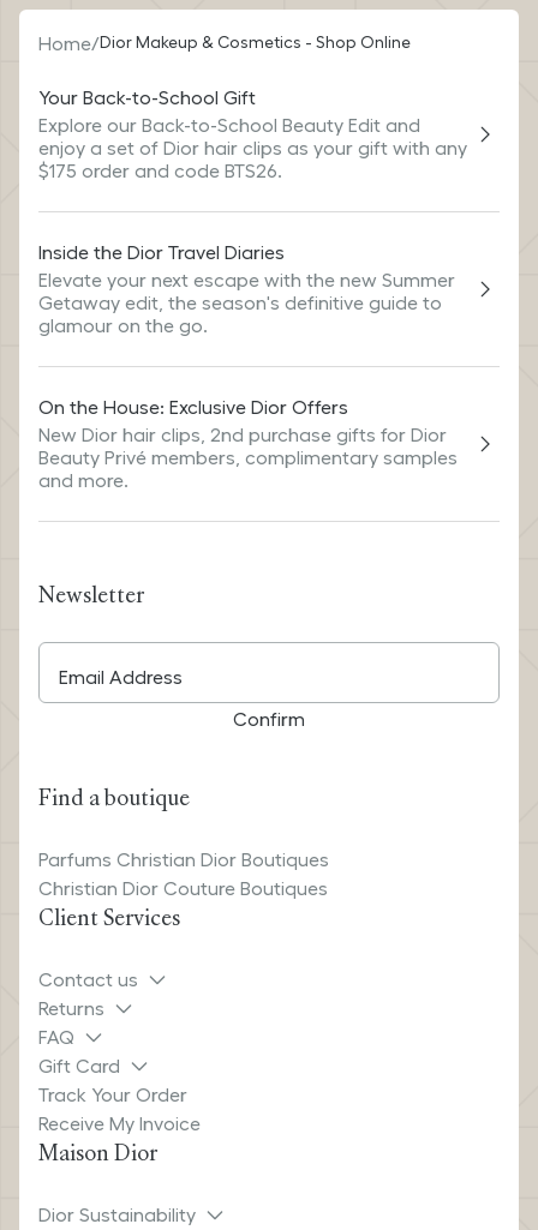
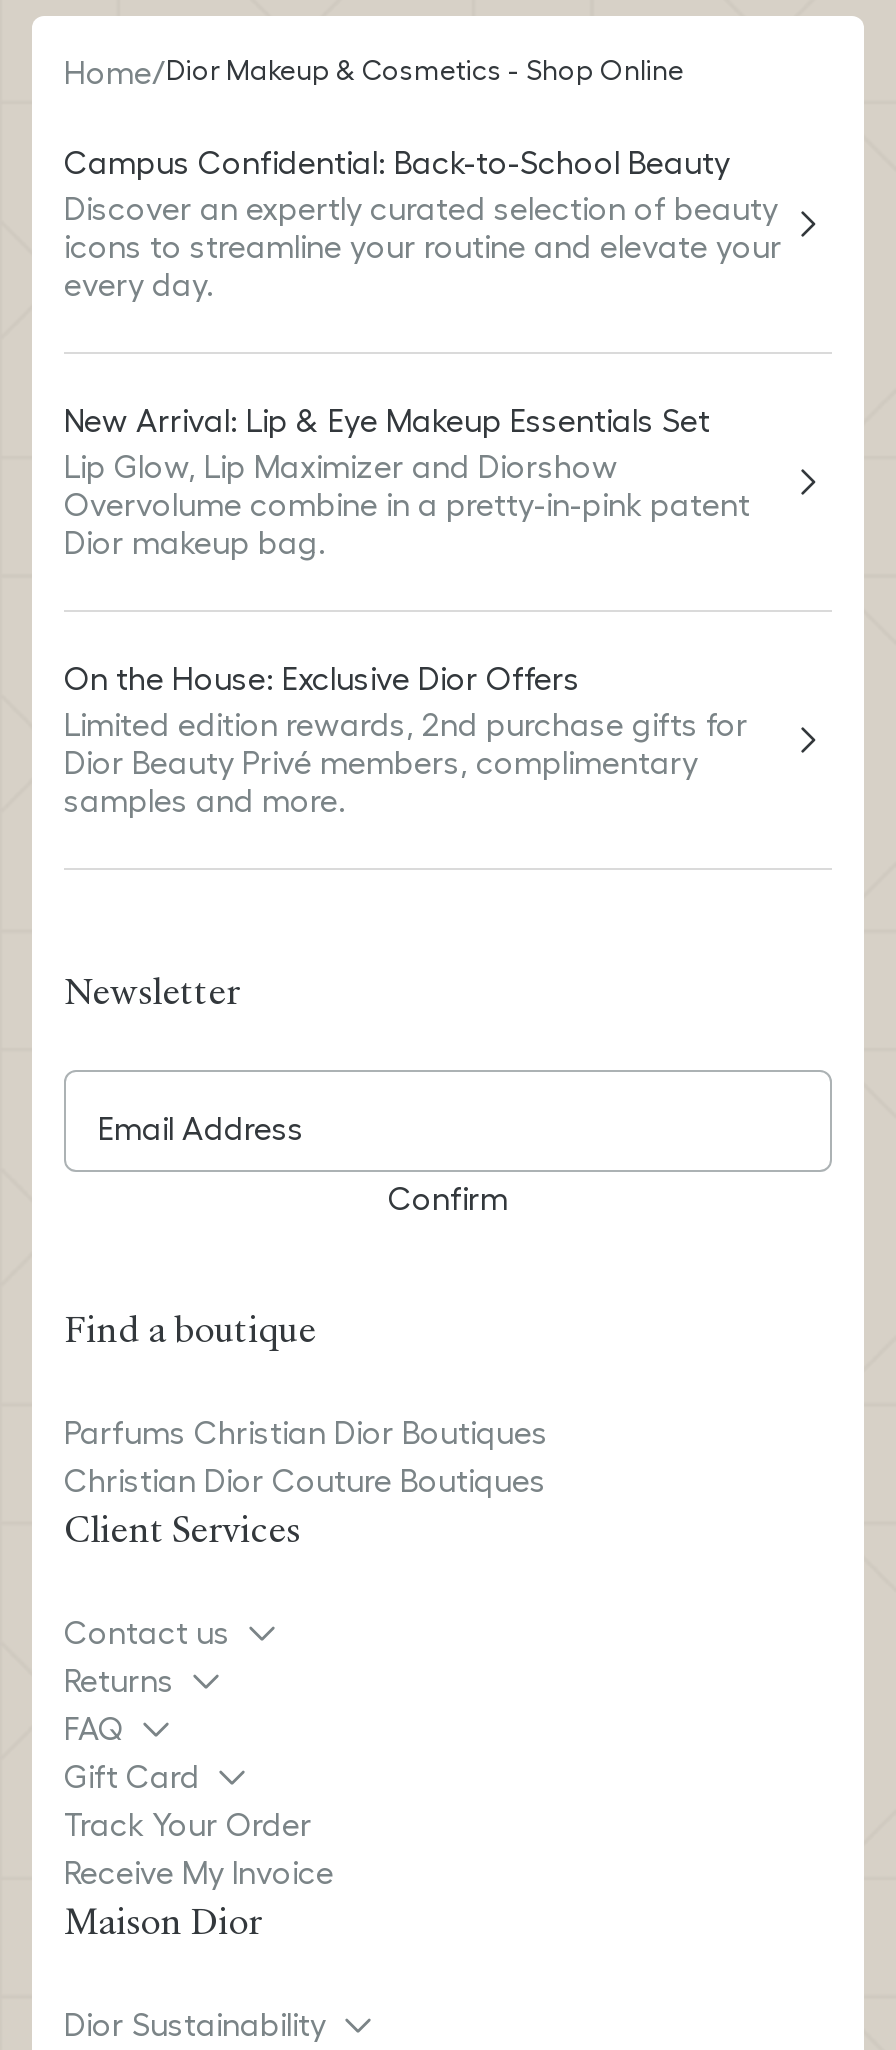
[38,86,467,181] Your Back-to-School Gift | Explore our Back-to-School Beauty Edit and | enjoy a set of Dior hair clips as your gift with any | $175 order and code BTS26. -> [64,143,782,301] Campus Confidential: Back-to-School Beauty | Discover an expertly curated selection of beauty | icons to streamline your routine and elevate your | every day.
[38,241,455,336] Inside the Dior Travel Diaries | Elevate your next escape with the new Summer | Getaway edit, the season's definitive guide to | glamour on the go. -> [64,401,750,559] New Arrival: Lip & Eye Makeup Essentials Set | Lip Glow, Lip Maximizer and Diorshow | Overvolume combine in a pretty-in-pink patent | Dior makeup bag.
[38,423,458,490] New Dior hair clips, 2nd purchase gifts for Dior | Beauty Privé members, complimentary samples | and more. -> [64,705,748,817] Limited edition rewards, 2nd purchase gifts for | Dior Beauty Privé members, complimentary | samples and more.

